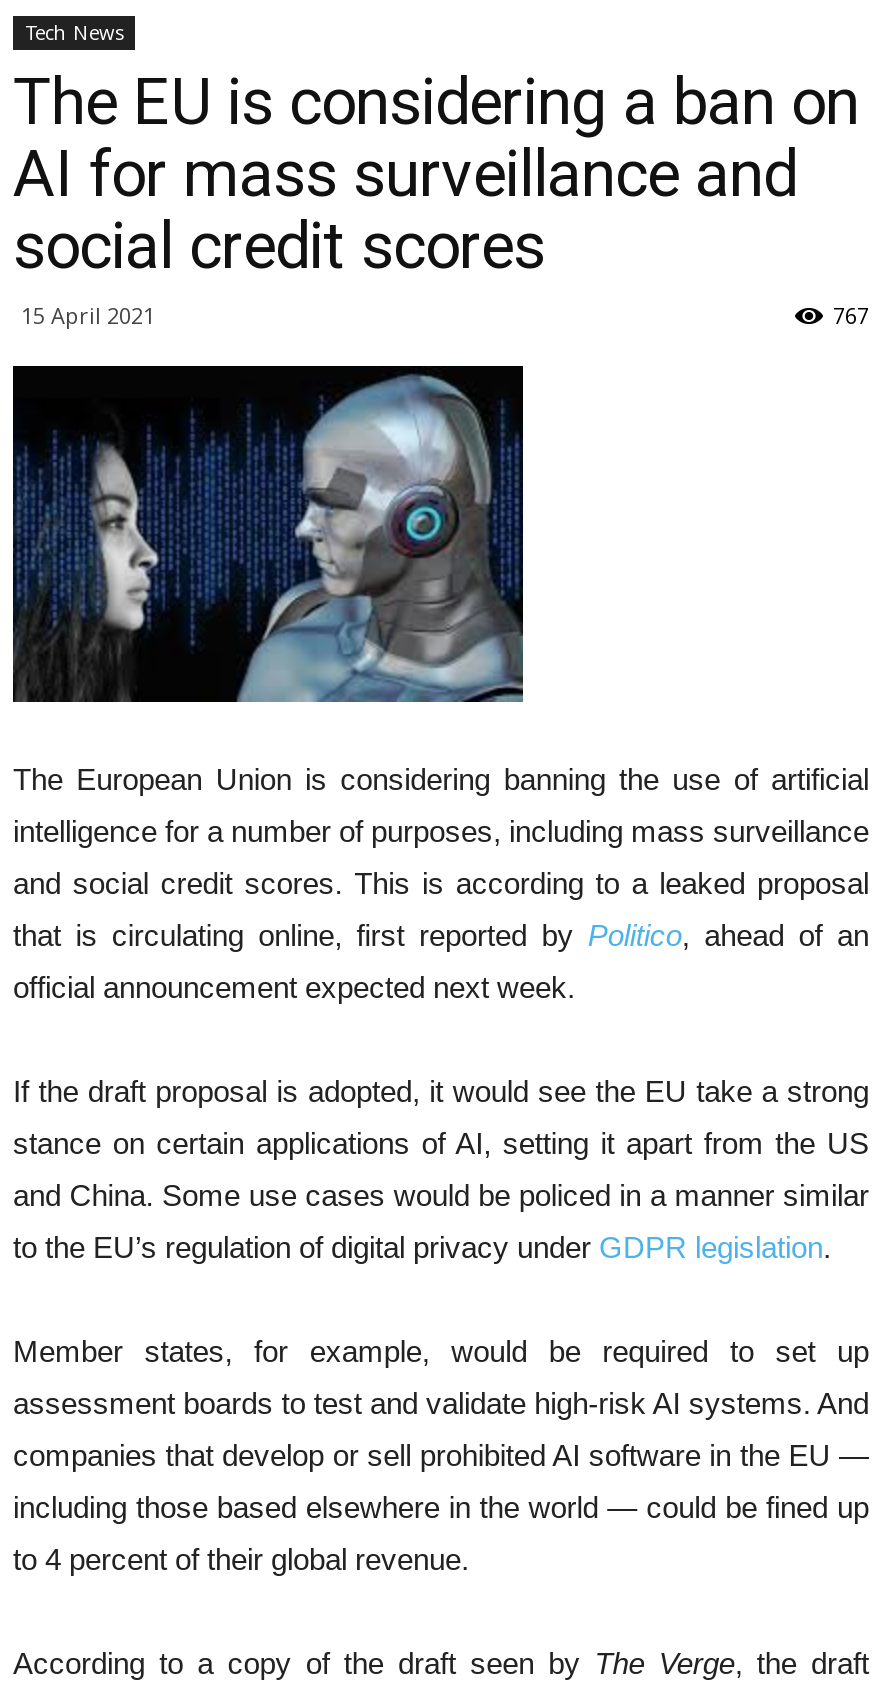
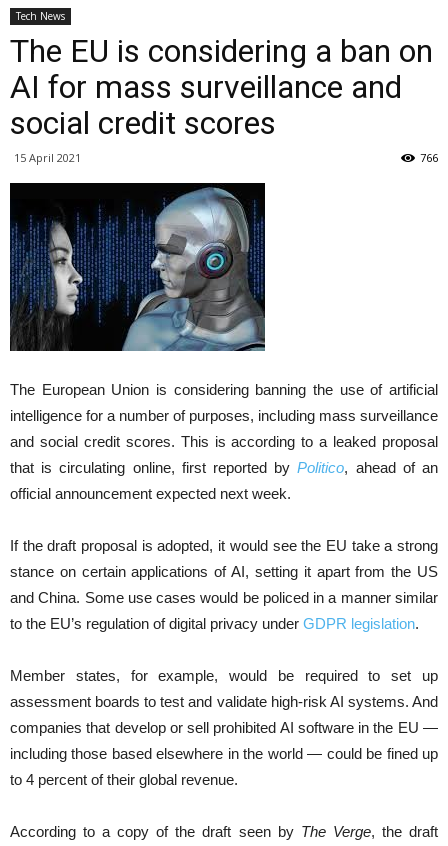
[833,300,869,330] 767 -> [420,150,438,165] 766

